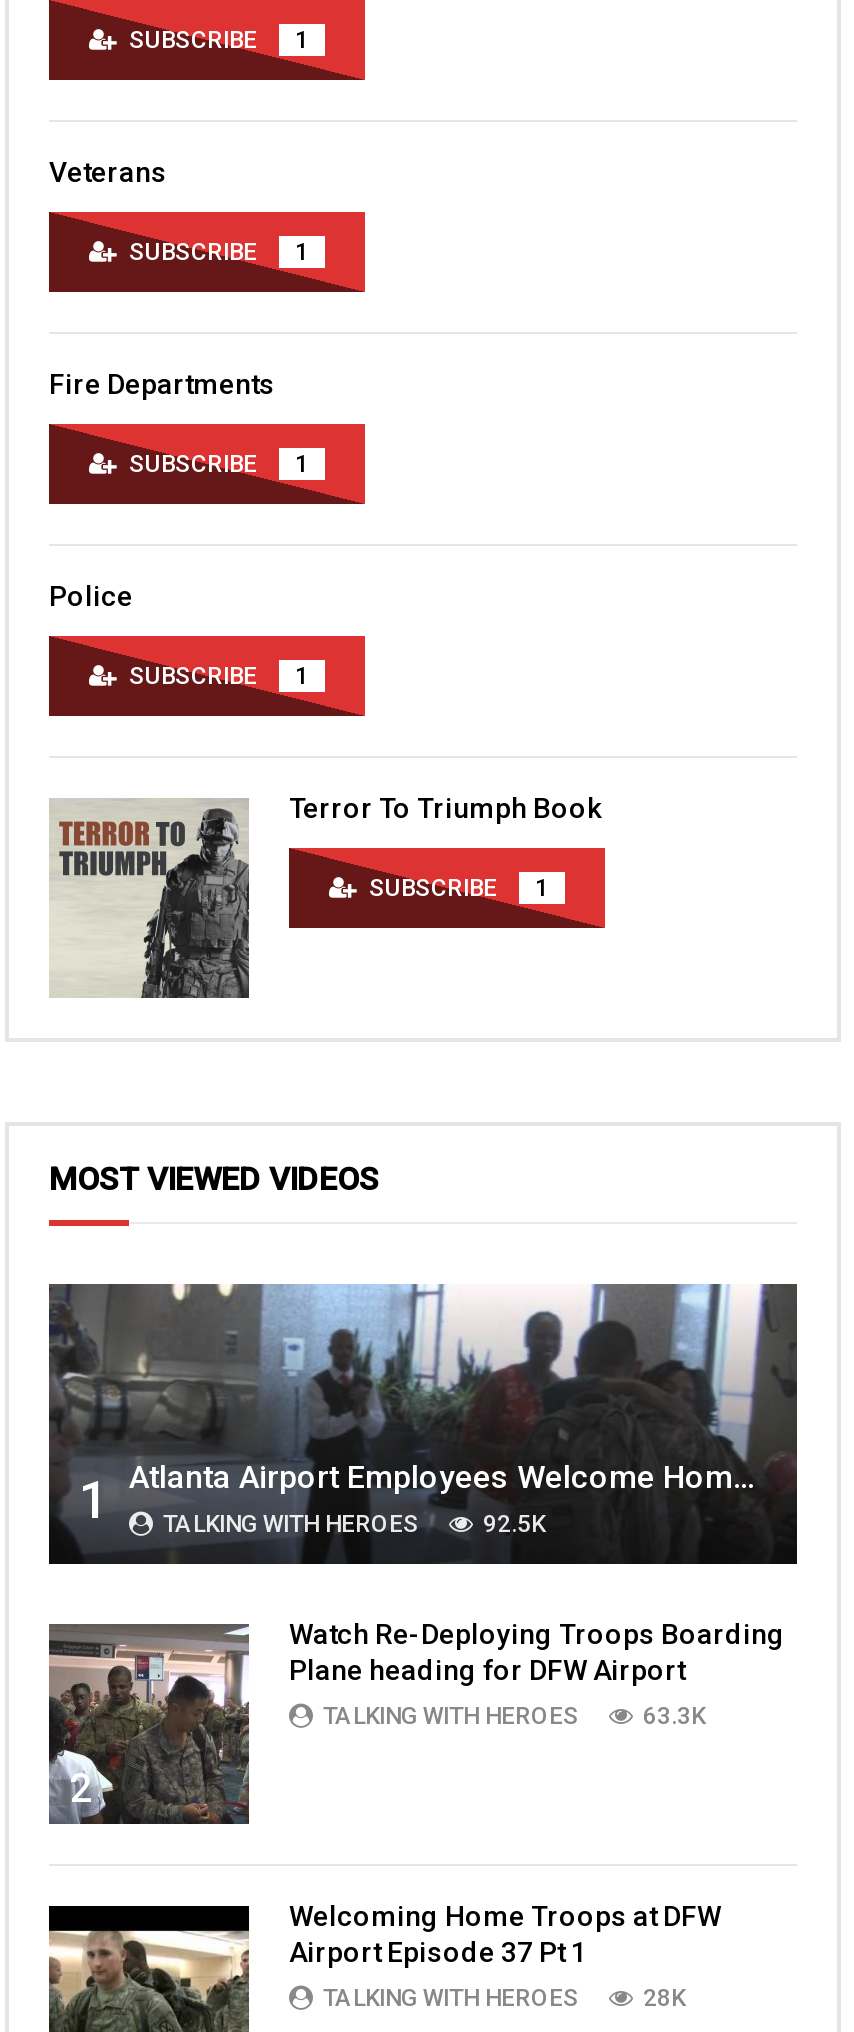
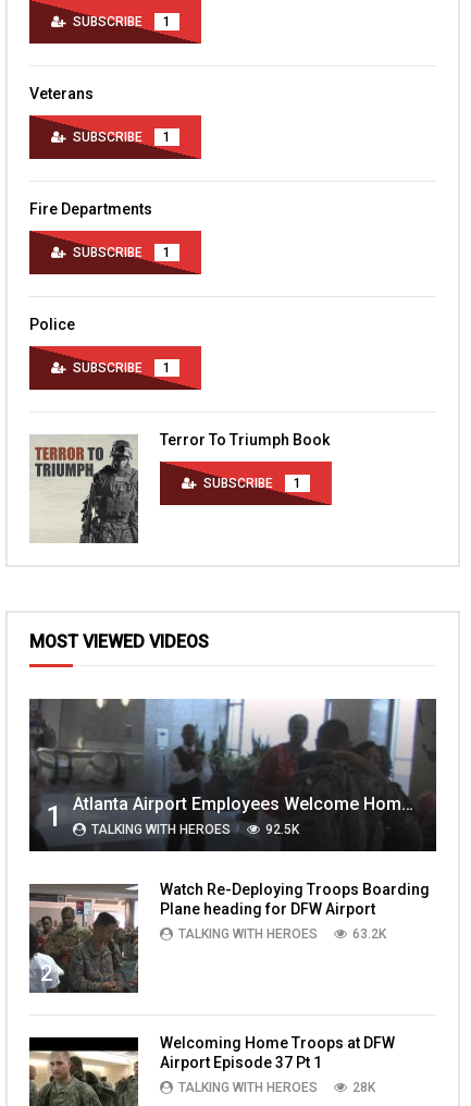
[643,1702,705,1730] 63.3K -> [352,927,386,942] 63.2K

